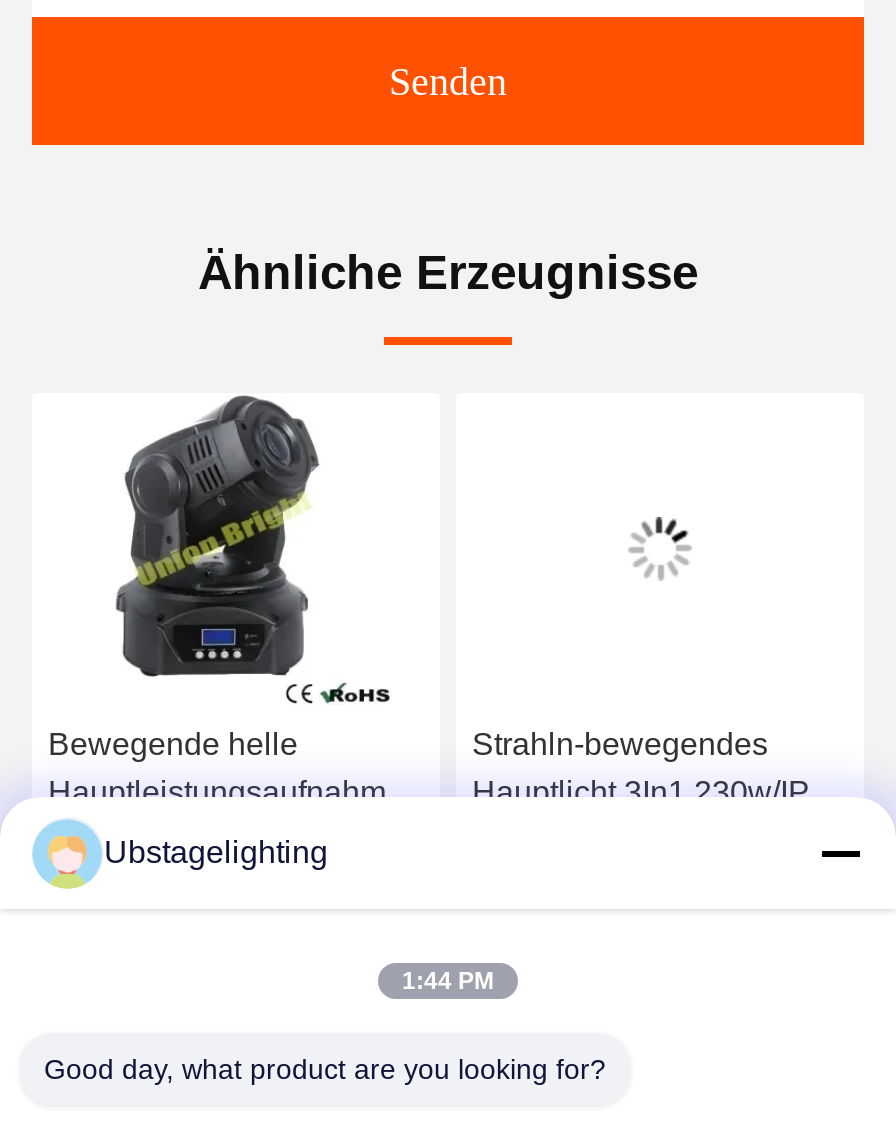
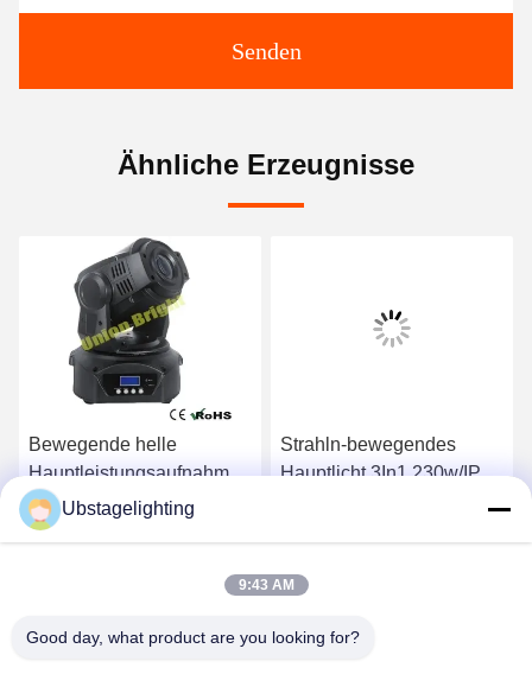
[402,967,494,995] 1:44 PM -> [238,577,294,593] 9:43 AM

